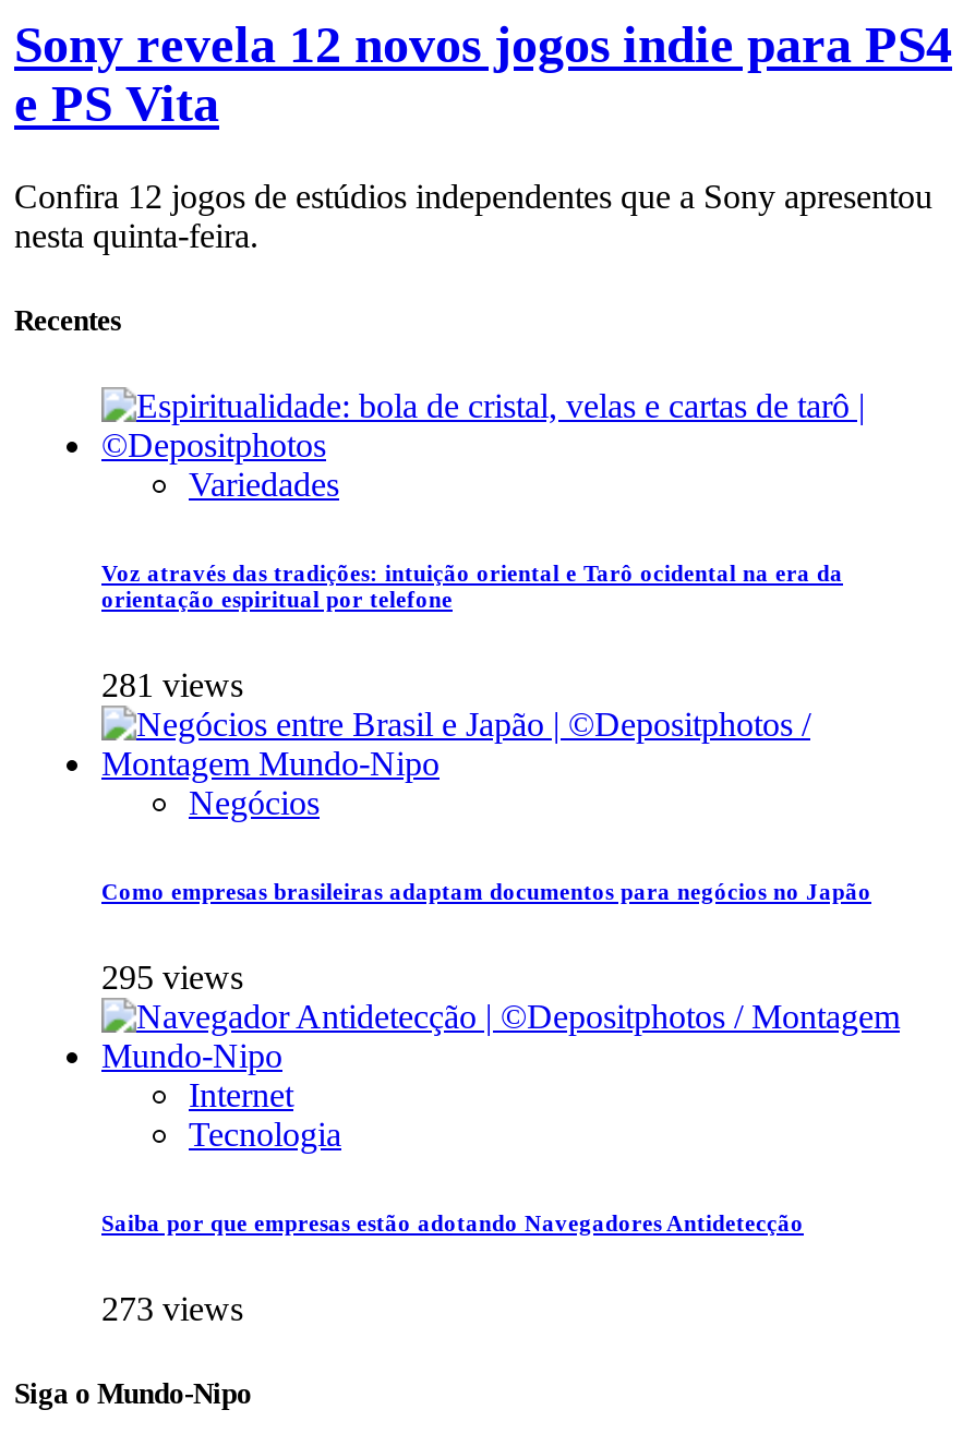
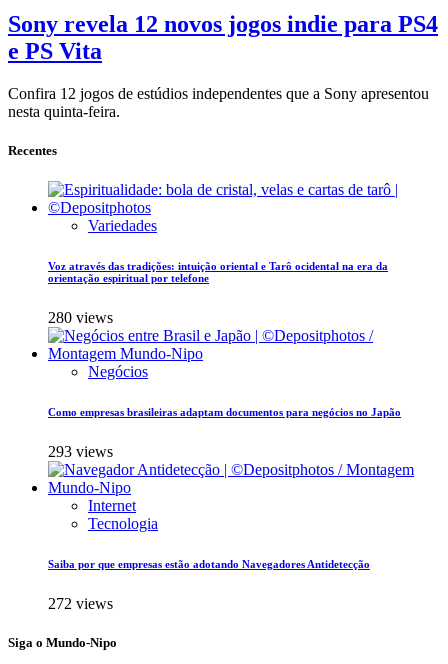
[101,667,243,704] 281 views -> [48,309,113,326] 280 views
[101,959,243,996] 295 views -> [48,443,113,460] 293 views
[101,1290,243,1328] 273 views -> [48,595,113,612] 272 views

